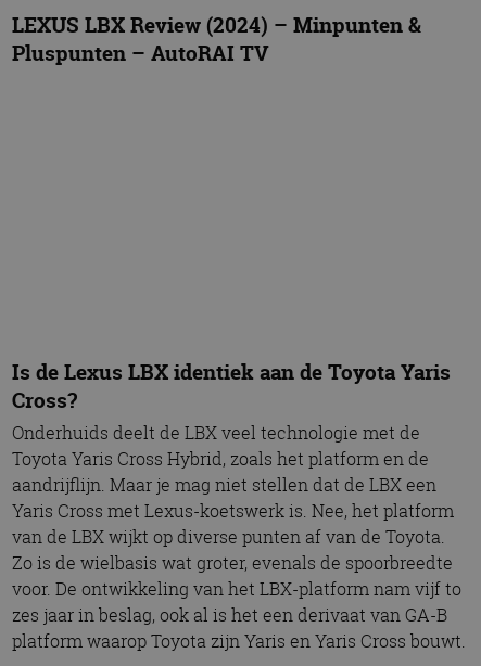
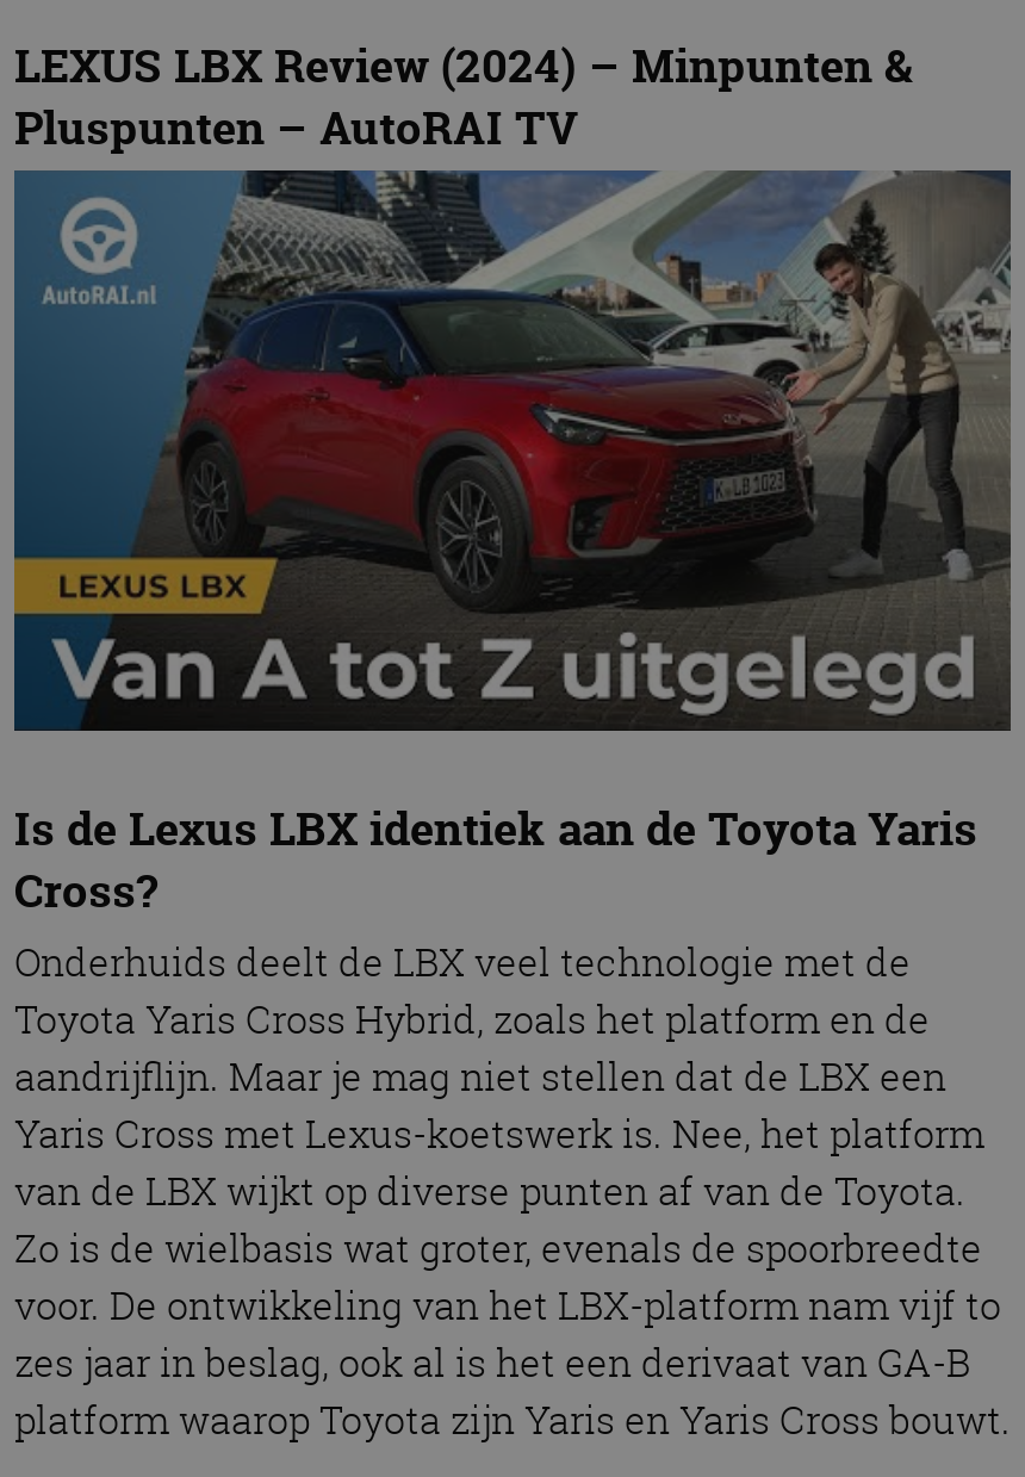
none -> [12,168,1013,733] [image]

